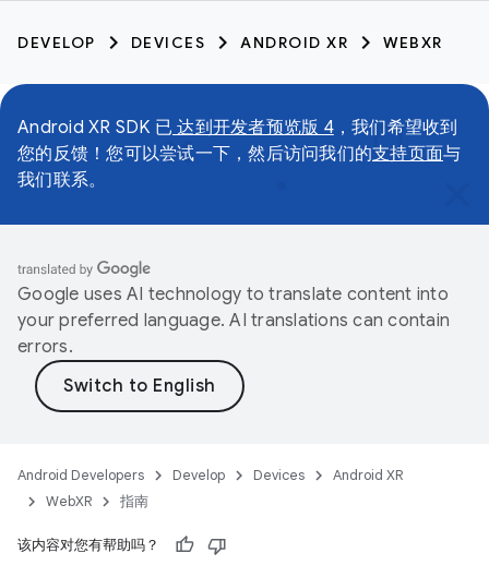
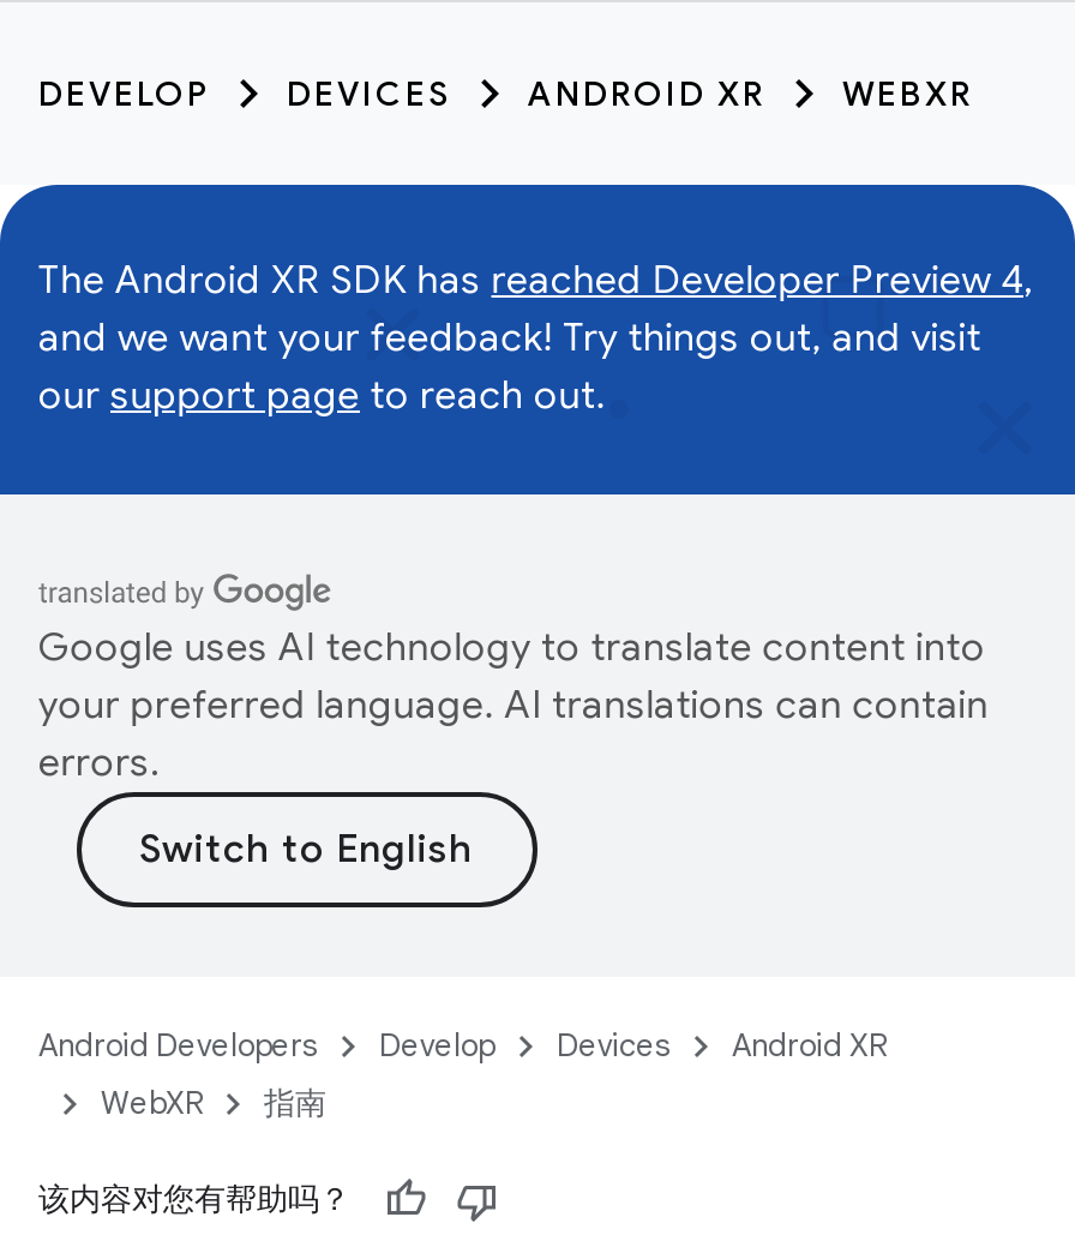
[17,117,461,191] Android XR SDK 已达到开发者预览版 4，我们希望收到 | 您的反馈！您可以尝试一下，然后访问我们的支持页面与 | 我们联系。 -> [38,257,1034,420] The Android XR SDK has reached Developer Preview 4, | and we want your feedback! Try things out, and visit | our support page to reach out.

